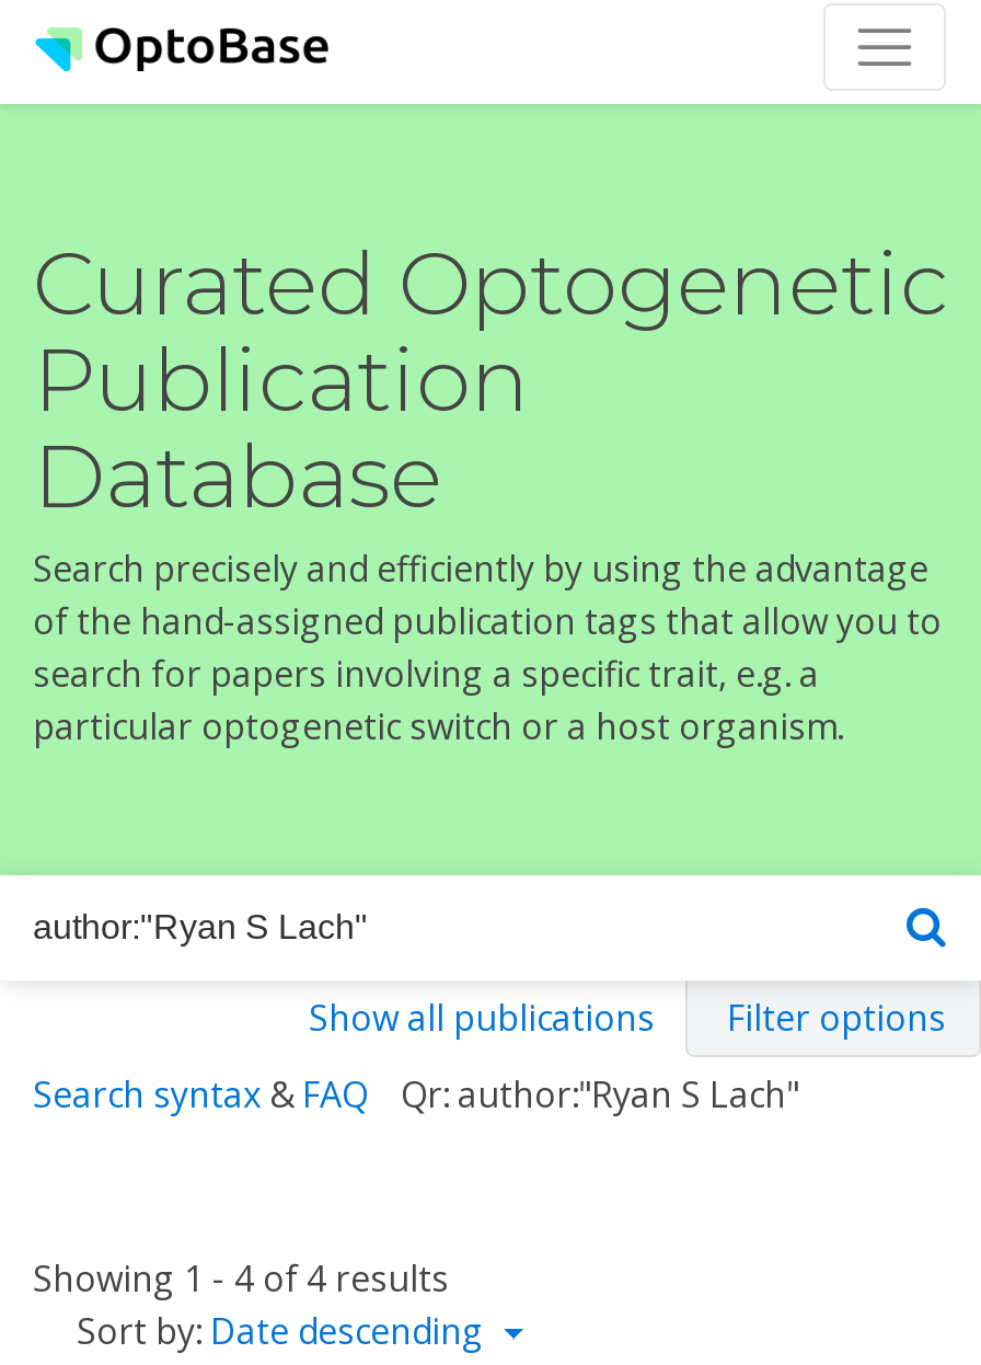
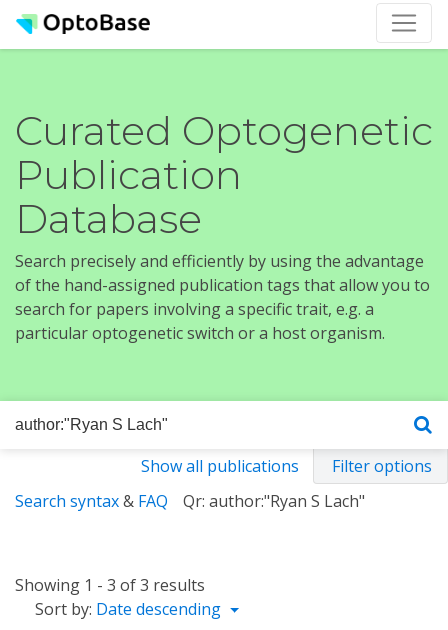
[33,1254,449,1303] Showing 1 - 4 of 4 results -> [15,574,205,596] Showing 1 - 3 of 3 results

